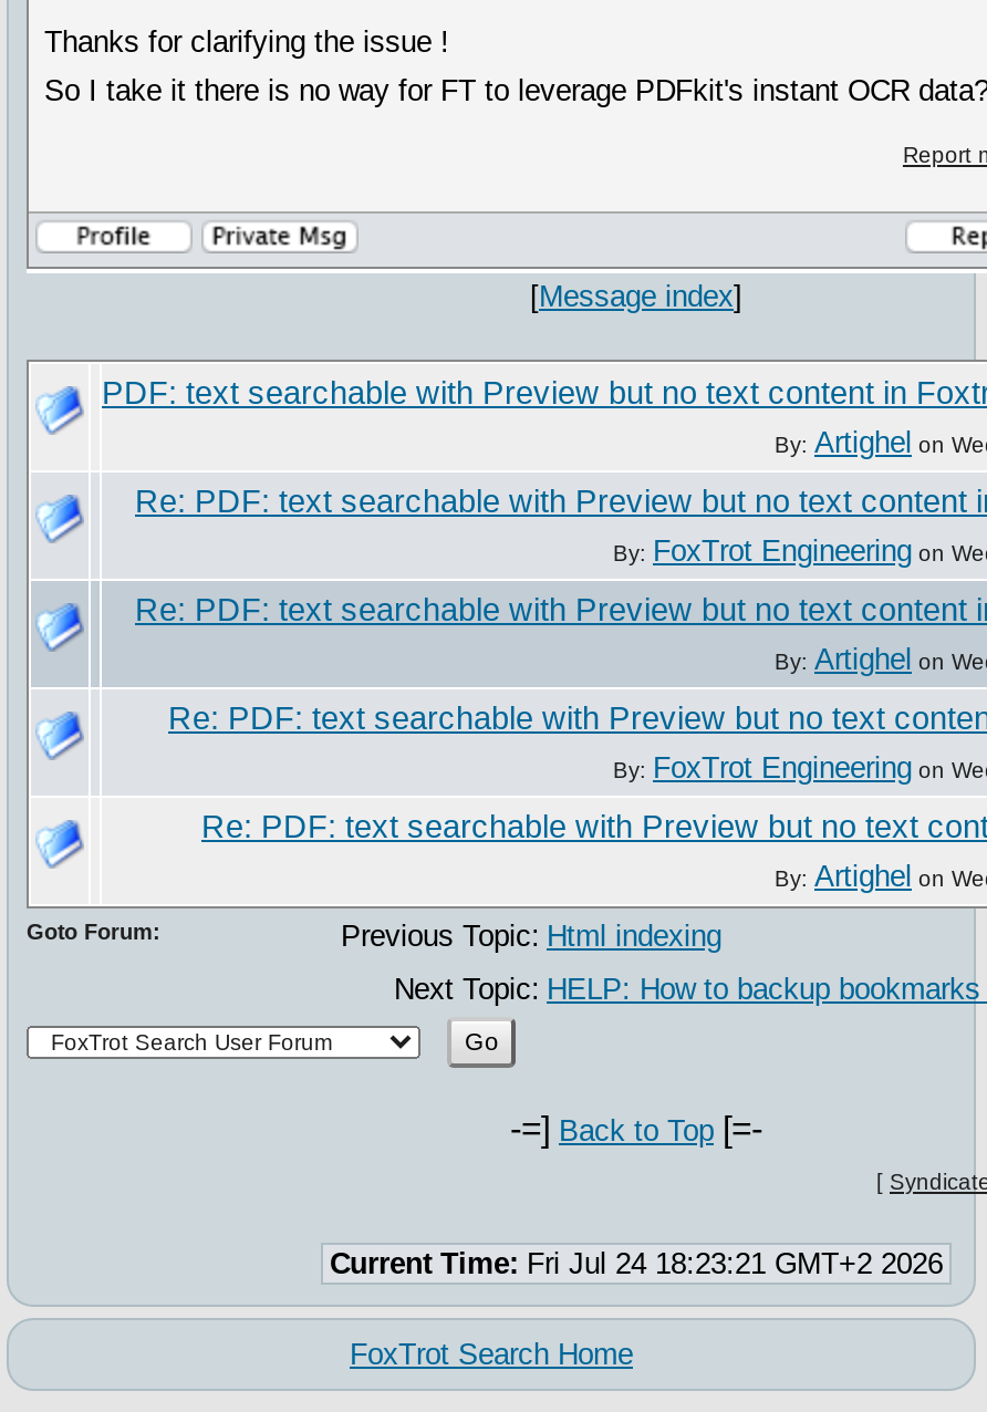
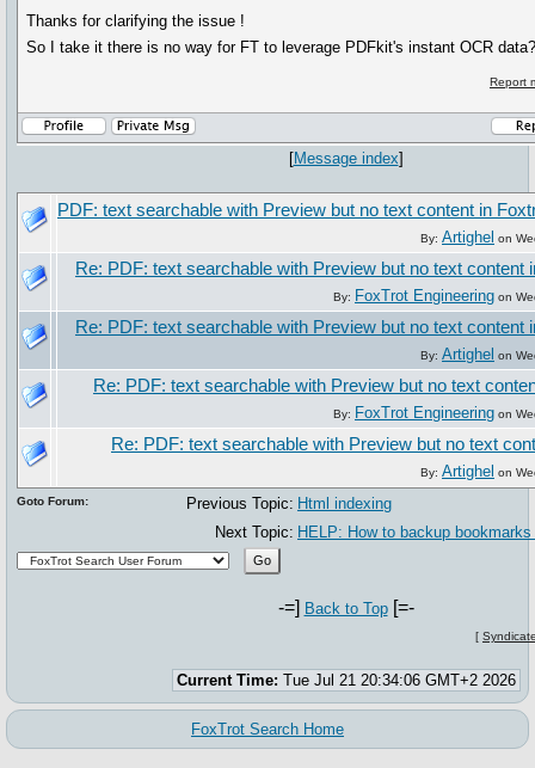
[330,1247,943,1280] Current Time: Fri Jul 24 18:23:21 GMT+2 2026 -> [176,671,515,689] Current Time: Tue Jul 21 20:34:06 GMT+2 2026

